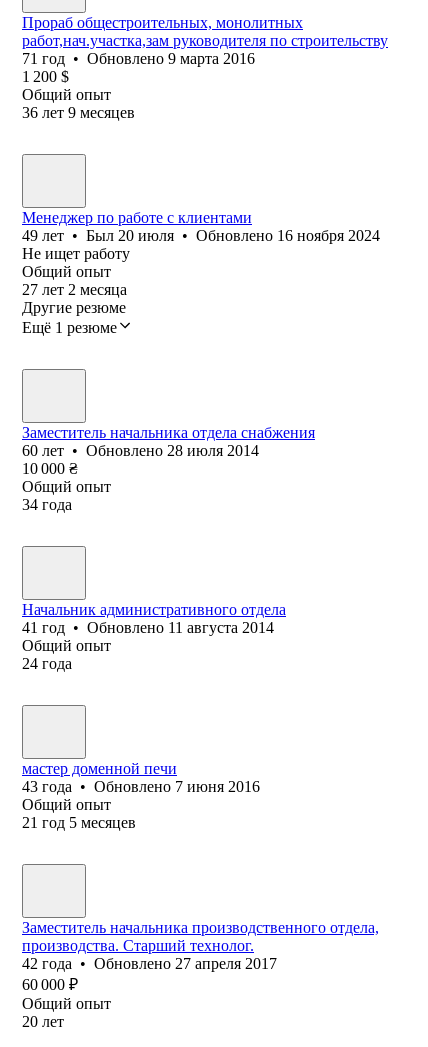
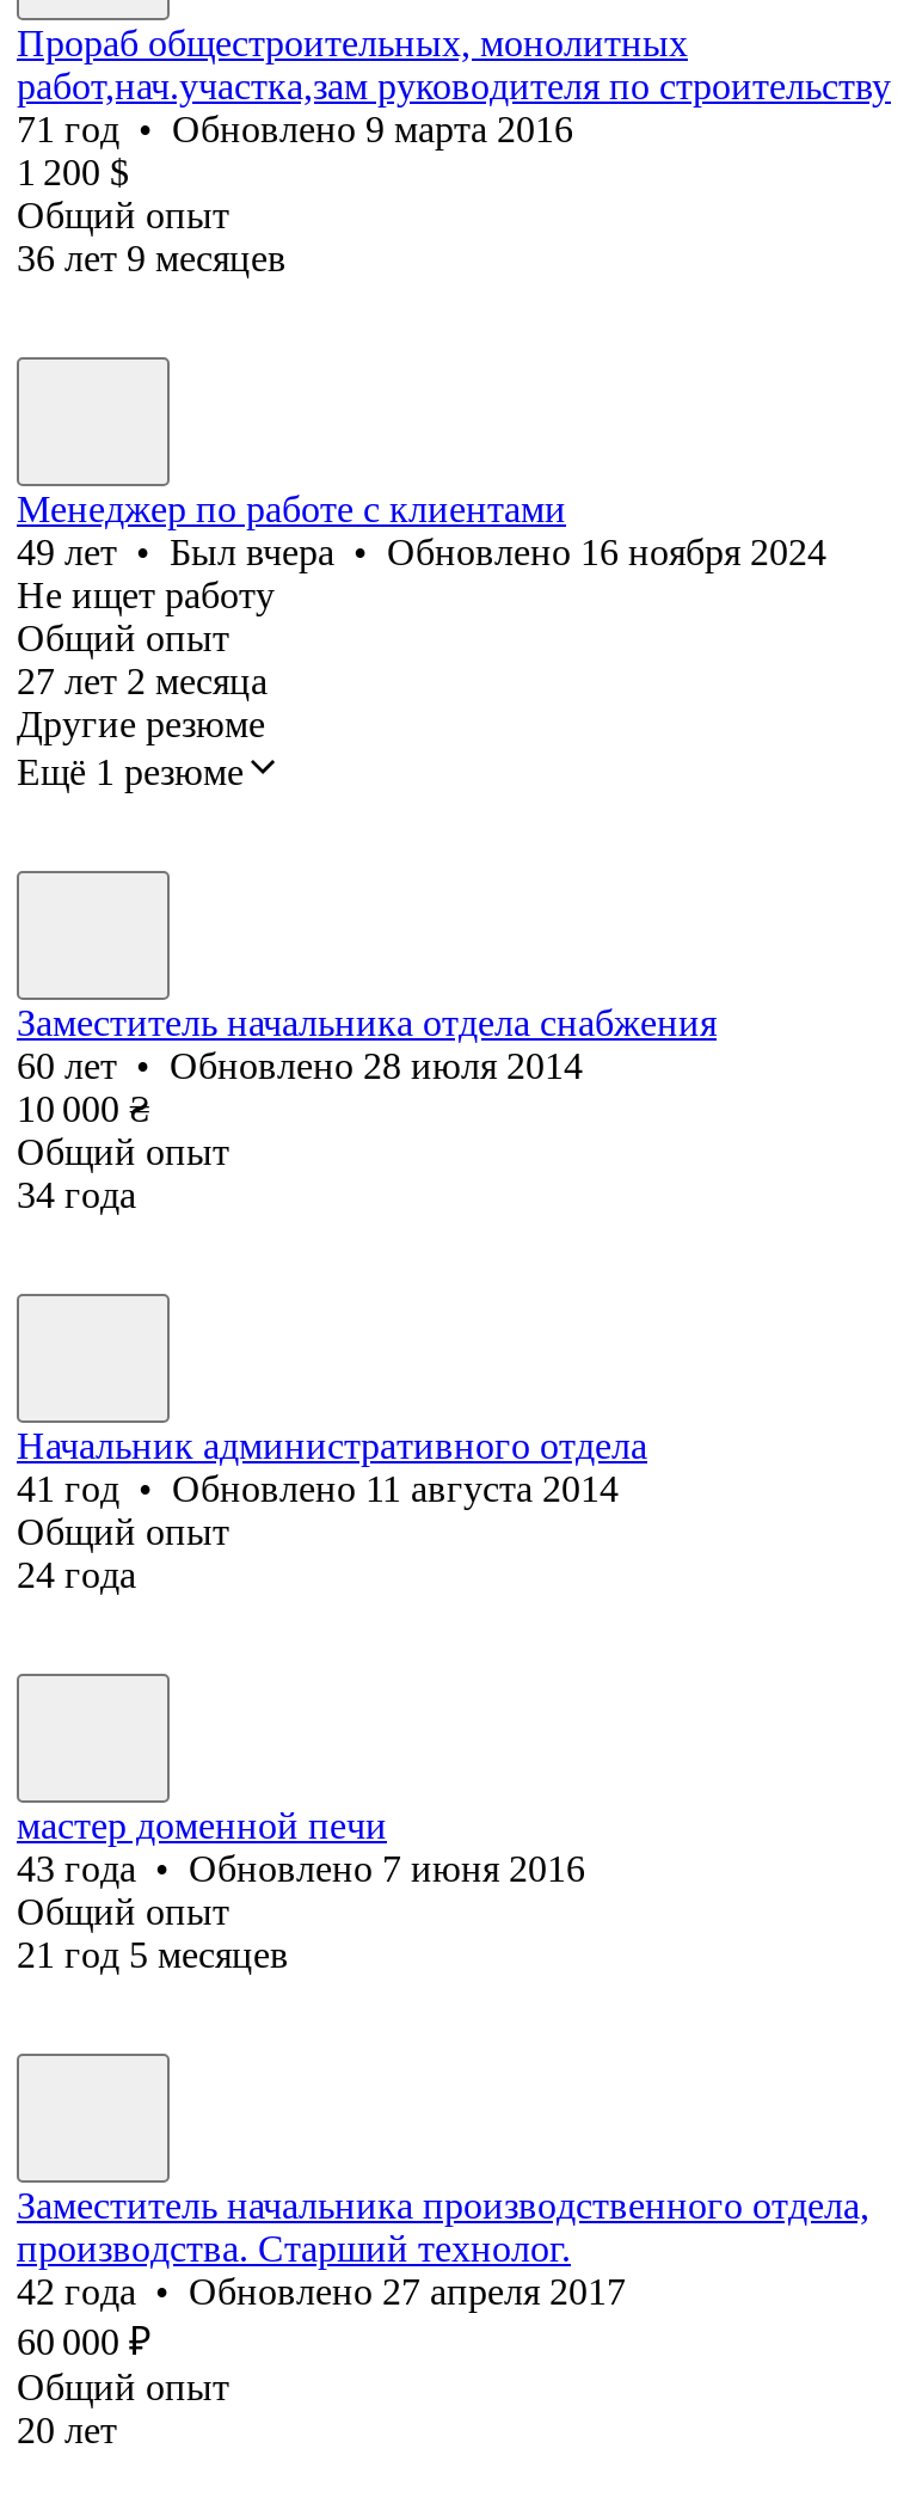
[22,227,380,244] 49 лет • Был 20 июля • Обновлено 16 ноября 2024 -> [17,531,826,572] 49 лет • Был вчера • Обновлено 16 ноября 2024

